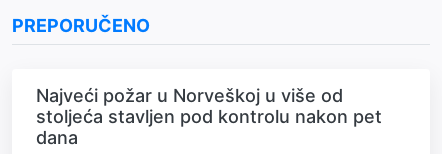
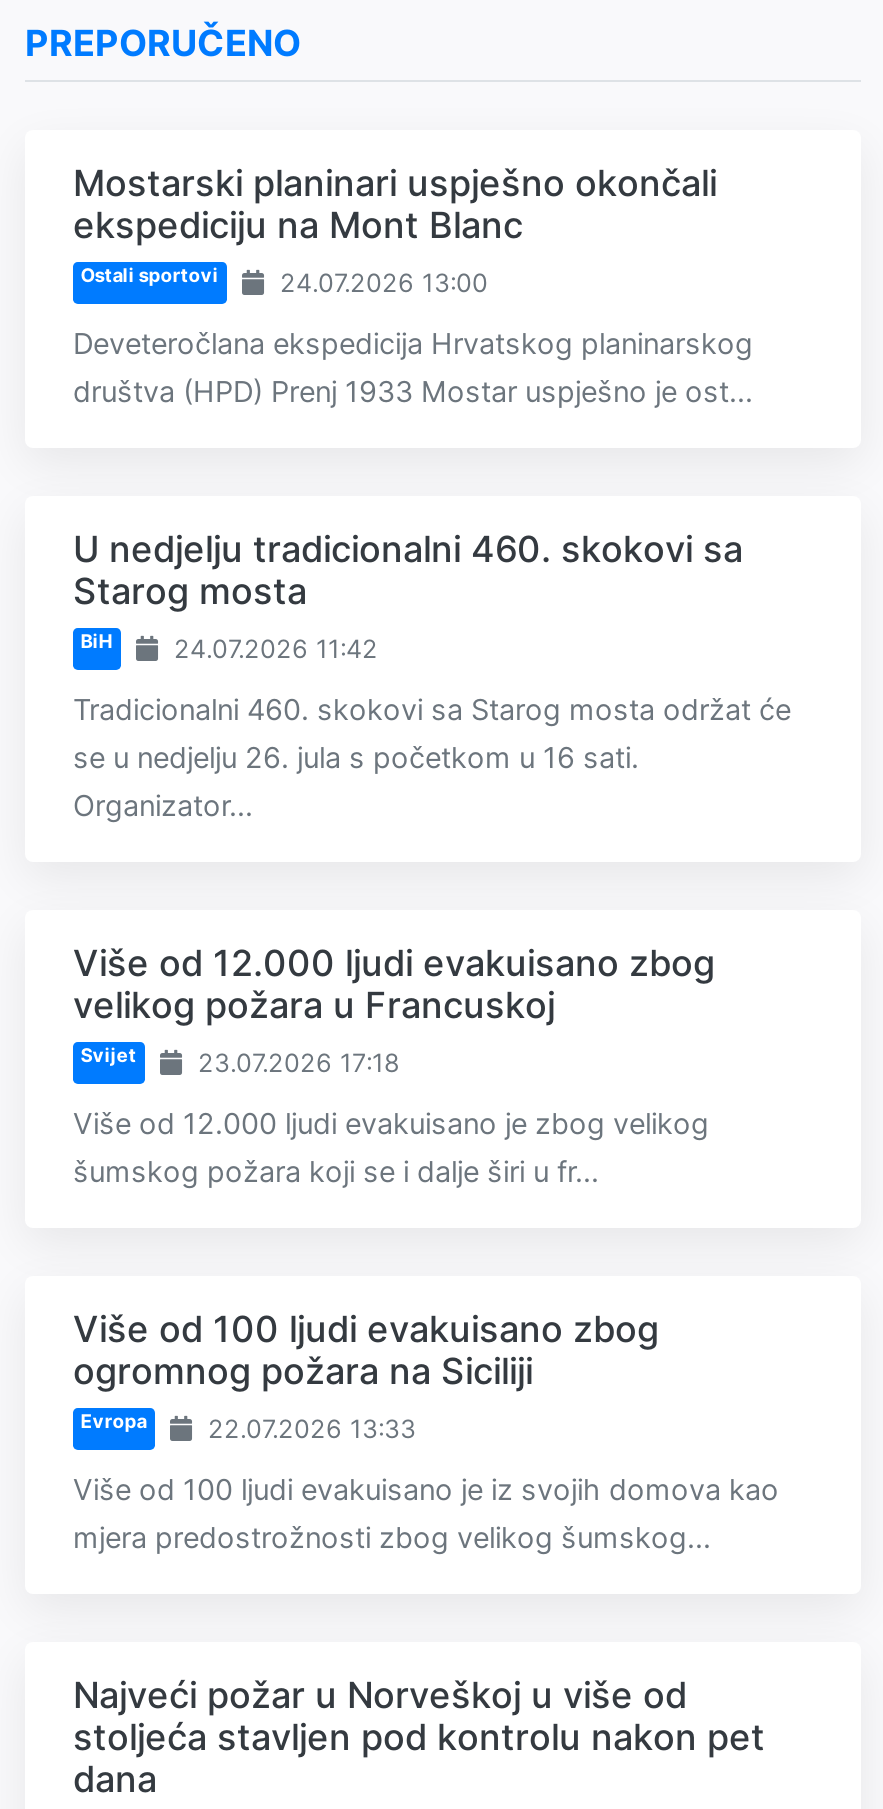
none -> [73,162,753,408] Mostarski planinari uspješno okončali | ekspediciju na Mont Blanc | Ostali sportovi | 24.07.2026 13:00 | Deveteročlana ekspedicija Hrvatskog planinarskog | društva (HPD) Prenj 1933 Mostar uspješno je ost...
none -> [73,528,791,822] U nedjelju tradicionalni 460. skokovi sa | Starog mosta | BiH | 24.07.2026 11:42 | Tradicionalni 460. skokovi sa Starog mosta održat će | se u nedjelju 26. jula s početkom u 16 sati. | Organizator...
none -> [73,942,715,1188] Više od 12.000 ljudi evakuisano zbog | velikog požara u Francuskoj | Svijet | 23.07.2026 17:18 | Više od 12.000 ljudi evakuisano je zbog velikog | šumskog požara koji se i dalje širi u fr...
none -> [73,1308,779,1554] Više od 100 ljudi evakuisano zbog | ogromnog požara na Siciliji | Evropa | 22.07.2026 13:33 | Više od 100 ljudi evakuisano je iz svojih domova kao | mjera predostrožnosti zbog velikog šumskog...

